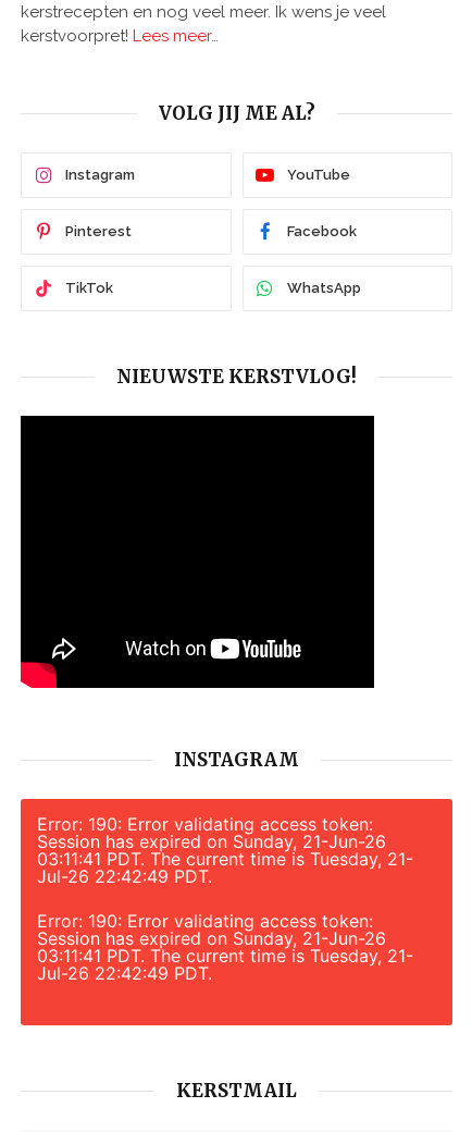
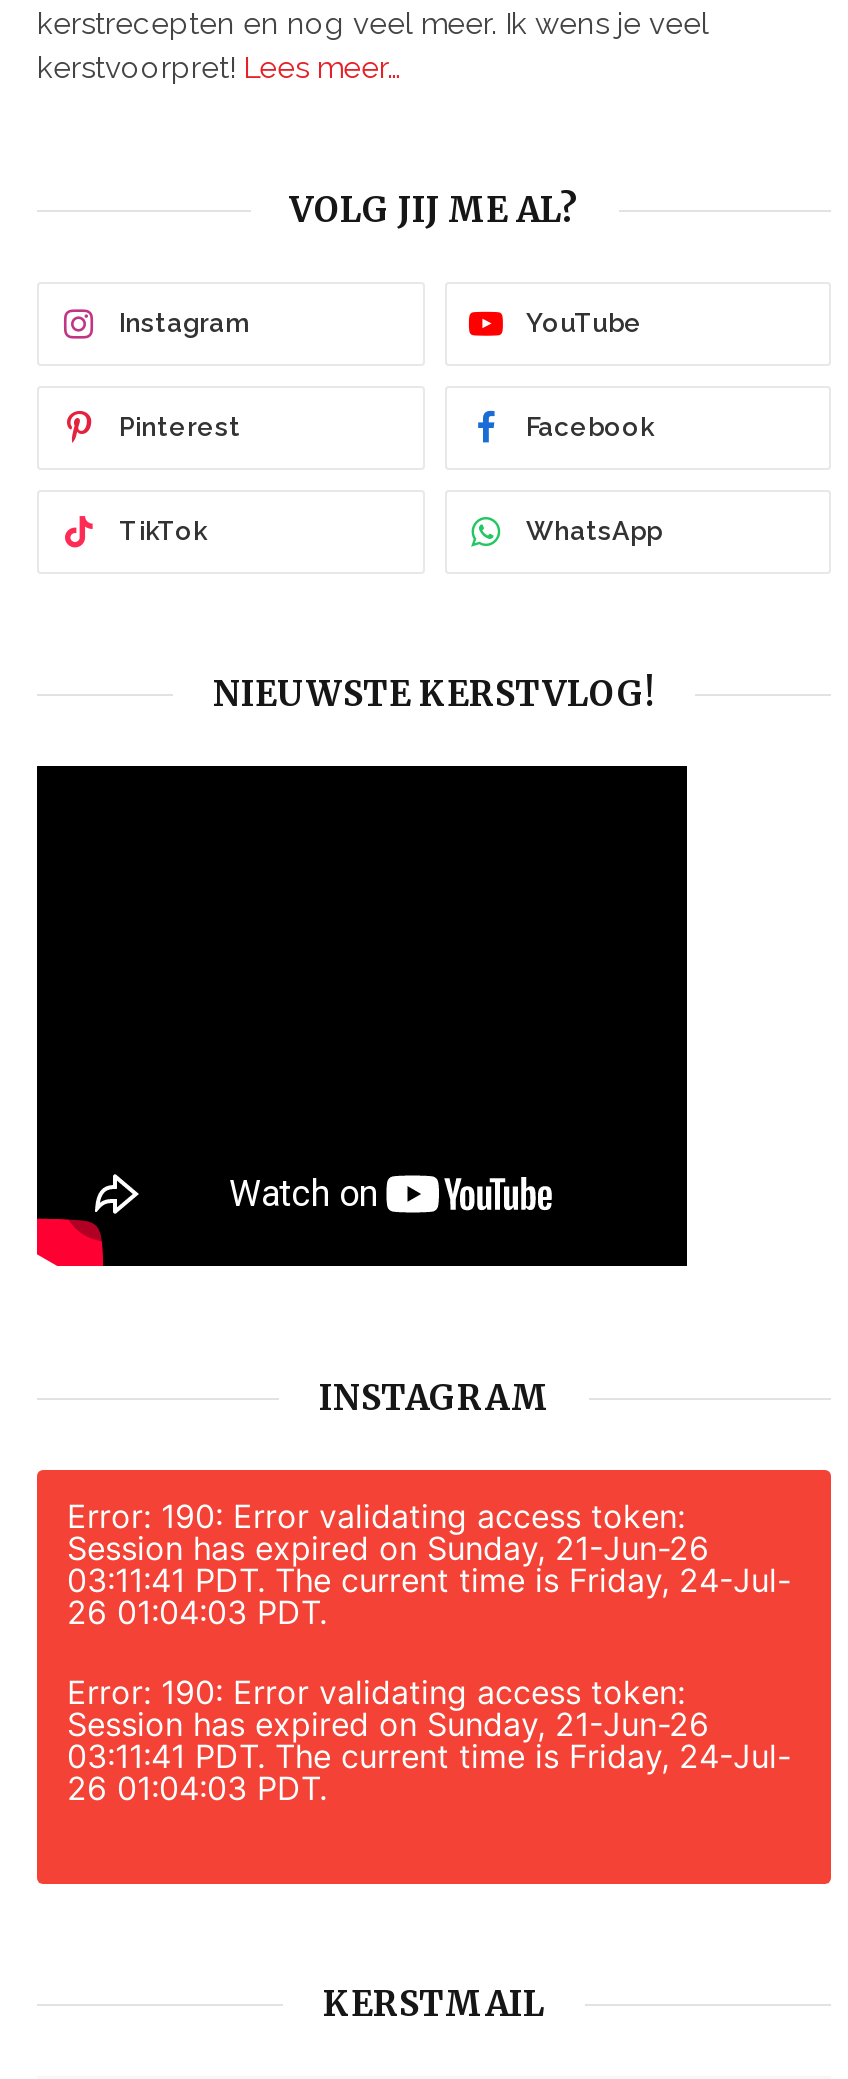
[37,848,413,870] 03:11:41 PDT. The current time is Tuesday, 21- -> [67,1559,791,1599] 03:11:41 PDT. The current time is Friday, 24-Jul-
[37,866,212,888] Jul-26 22:42:49 PDT. -> [67,1591,327,1631] 26 01:04:03 PDT.
[37,945,413,967] 03:11:41 PDT. The current time is Tuesday, 21- -> [67,1736,791,1776] 03:11:41 PDT. The current time is Friday, 24-Jul-
[37,962,212,984] Jul-26 22:42:49 PDT. -> [67,1768,327,1808] 26 01:04:03 PDT.

